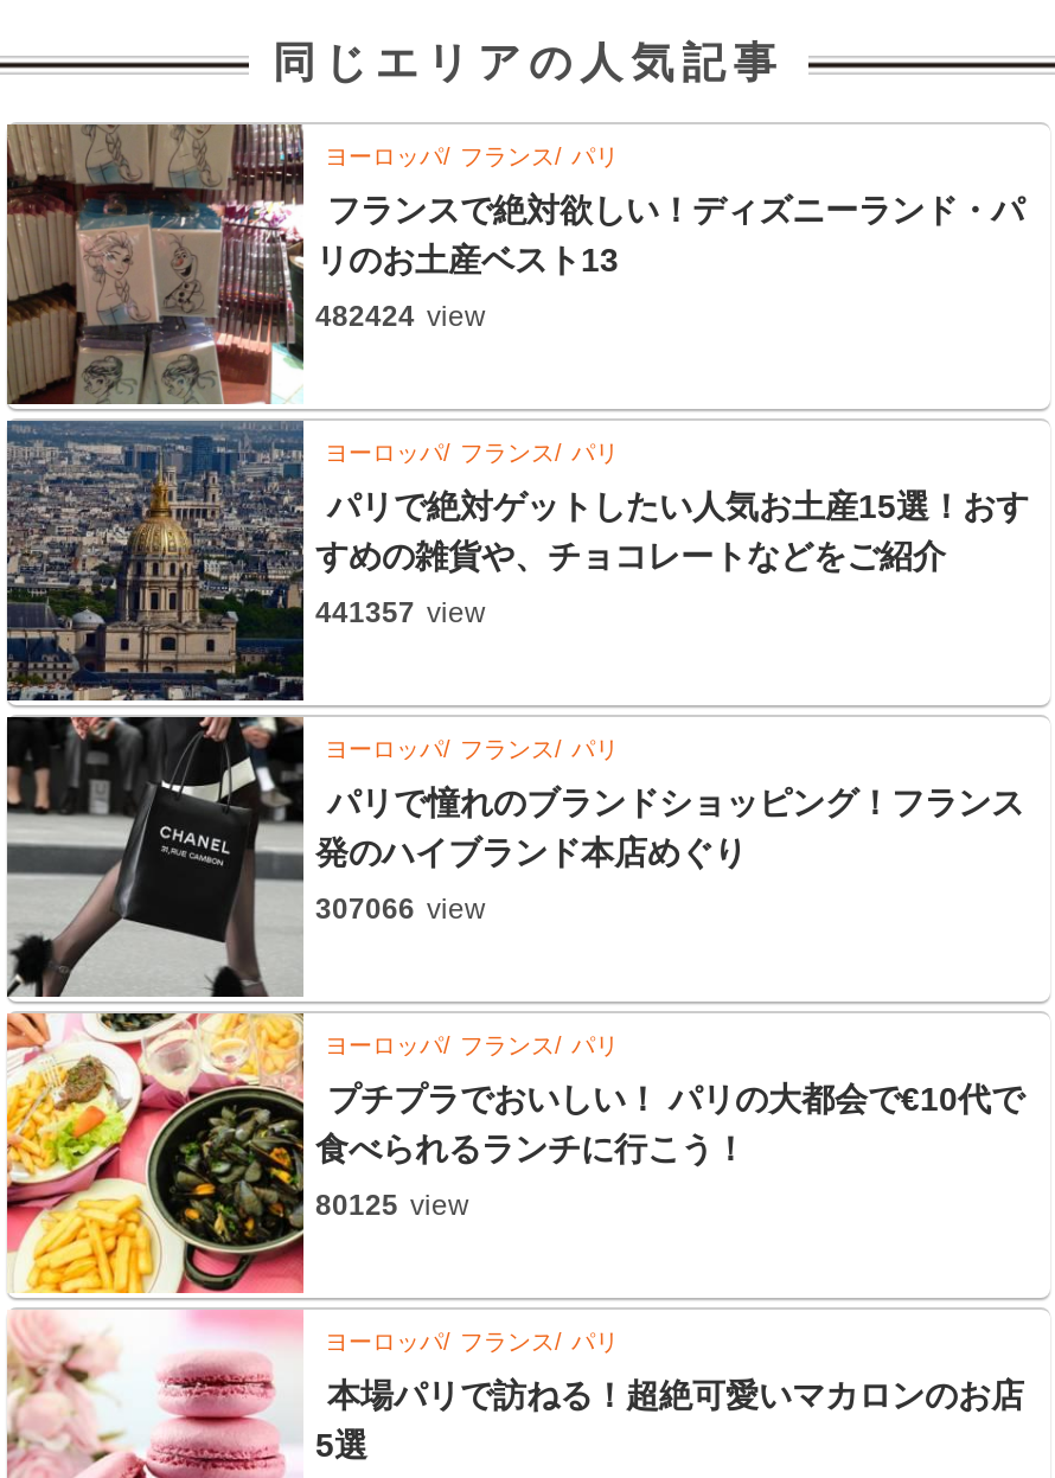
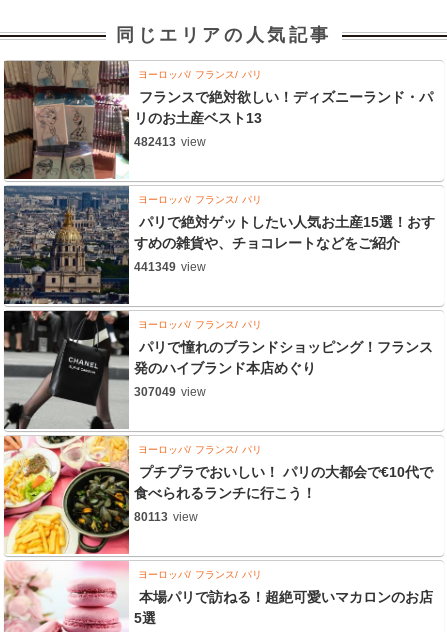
[315,299,486,333] 482424 view -> [134,135,206,149] 482413 view
[315,596,486,629] 441357 view -> [134,260,206,274] 441349 view
[315,892,486,925] 307066 view -> [134,385,206,399] 307049 view
[315,1188,469,1222] 80125 view -> [134,510,198,524] 80113 view

